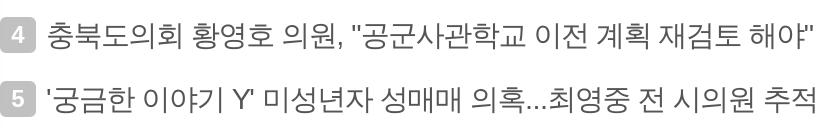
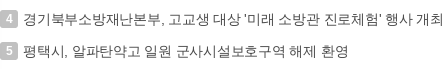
[46,19,813,51] 충북도의회 황영호 의원, "공군사관학교 이전 계획 재검토 해야" -> [23,11,444,27] 경기북부소방재난본부, 고교생 대상 '미래 소방관 진로체험' 행사 개최
[46,83,818,115] '궁금한 이야기 Y' 미성년자 성매매 의혹...최영중 전 시의원 추적 -> [23,43,348,59] 평택시, 알파탄약고 일원 군사시설보호구역 해제 환영

